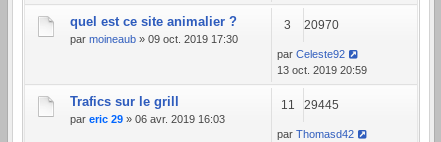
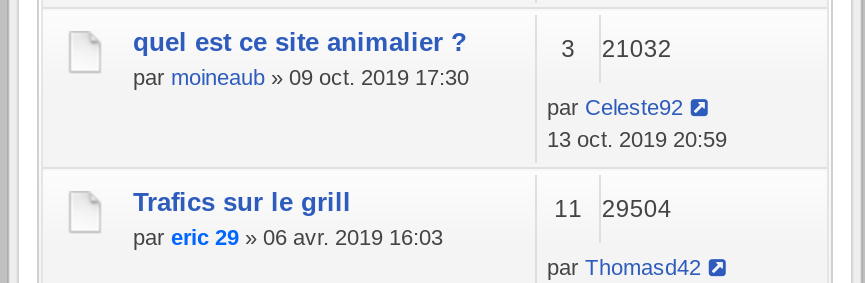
[284,18,339,32] 3 20970 -> [561,34,672,62] 3 21032
[281,98,339,112] 11 29445 -> [554,194,672,222] 11 29504

